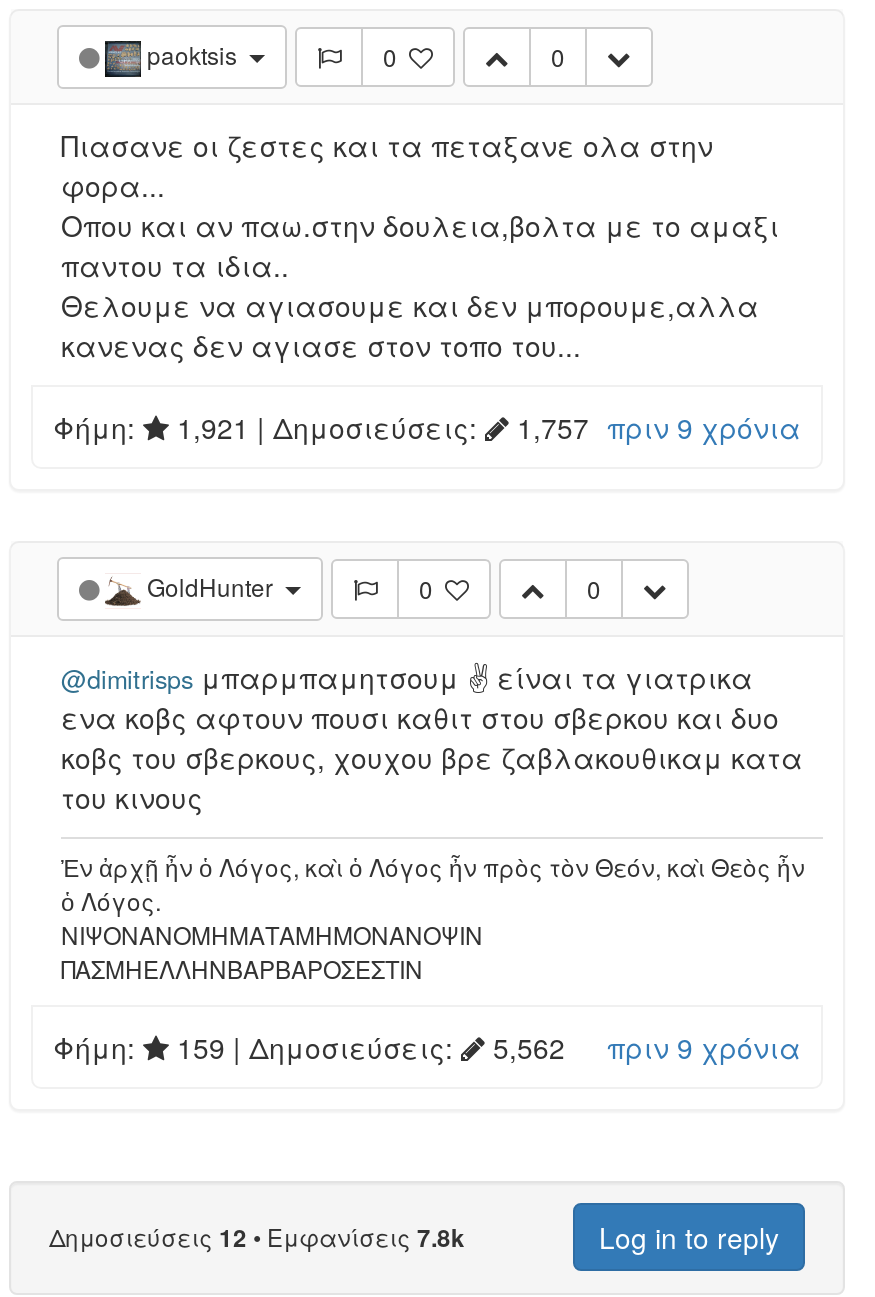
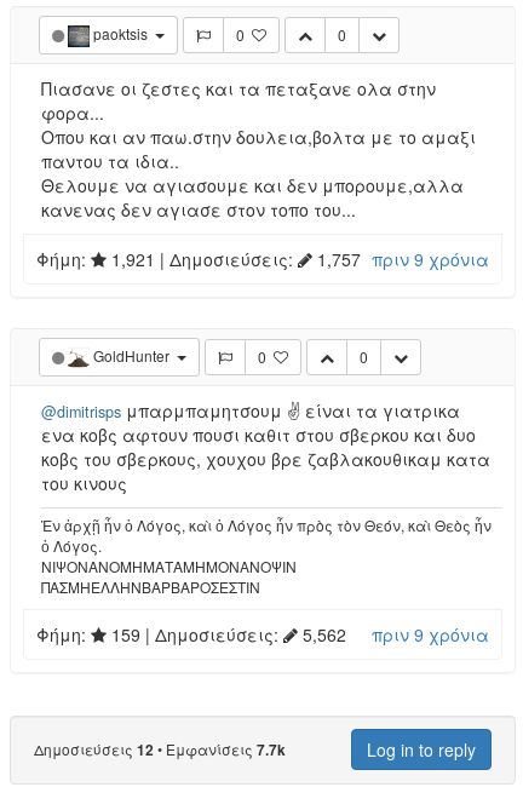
[49,1219,465,1255] Δημοσιεύσεις 12 • Εμφανίσεις 7.8k -> [34,739,286,761] Δημοσιεύσεις 12 • Εμφανίσεις 7.7k

